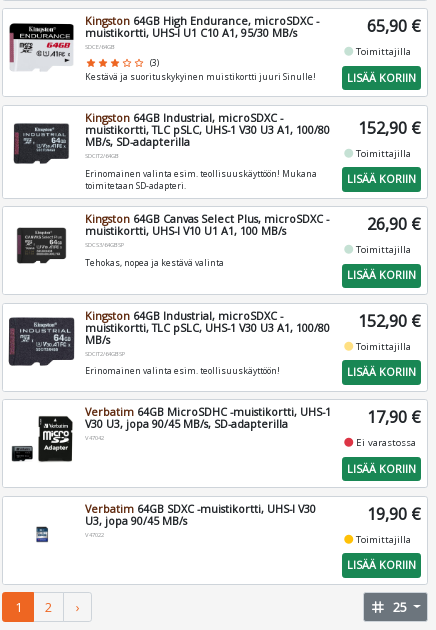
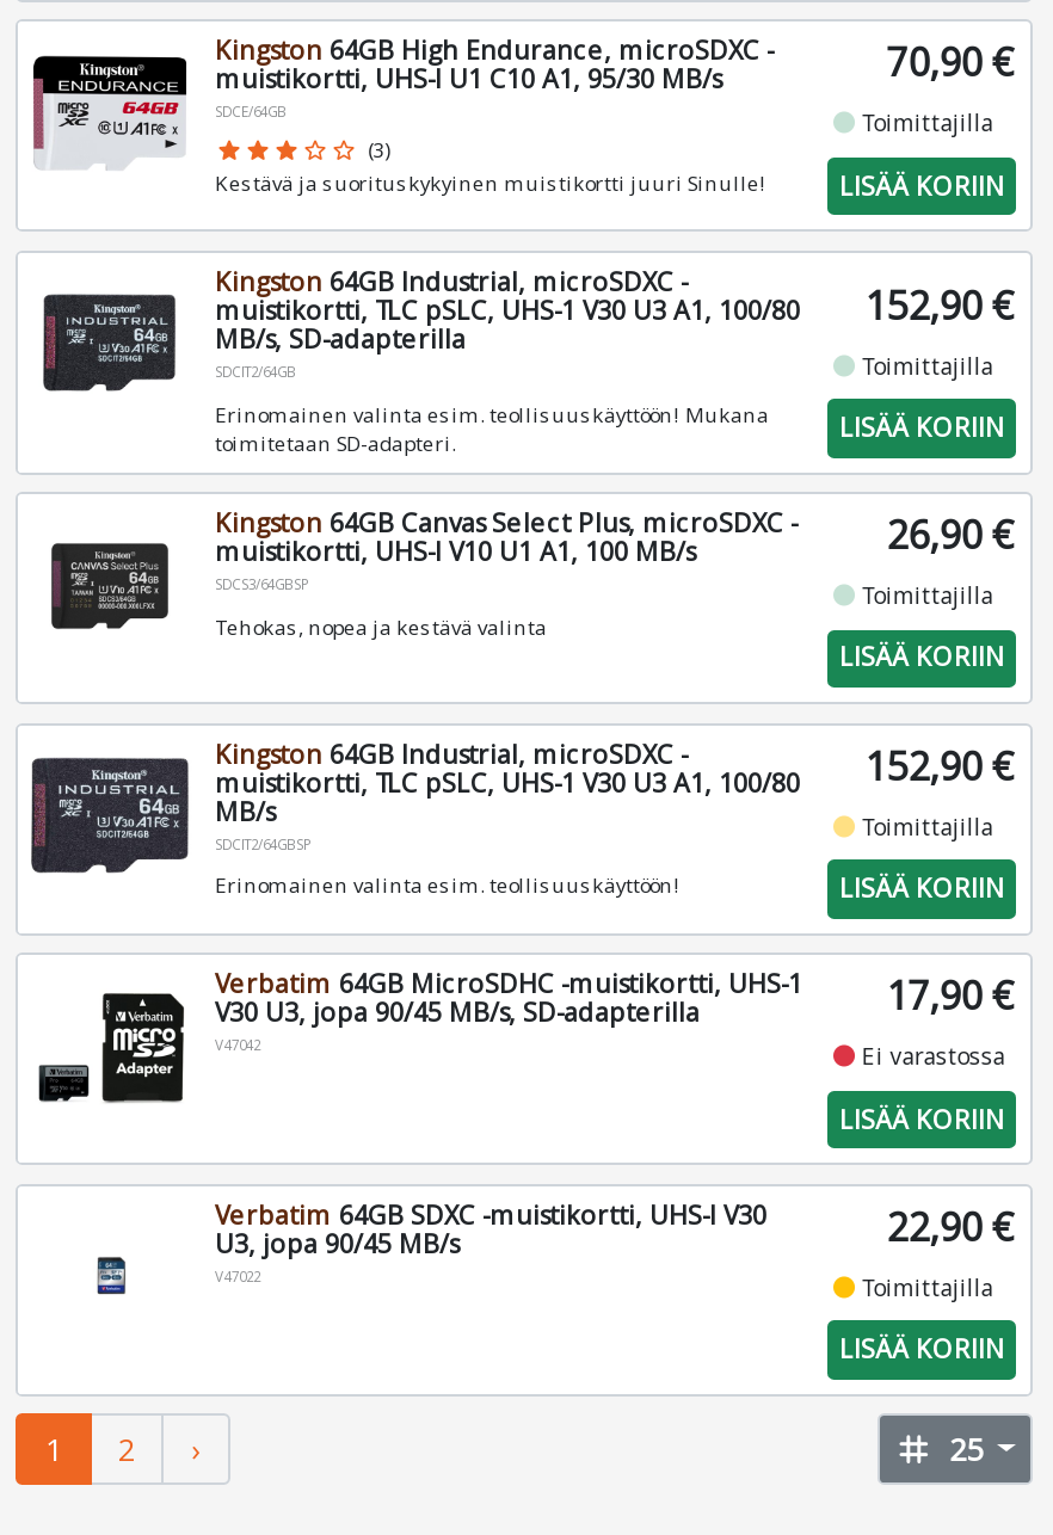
[367,15,421,37] 65,90 € -> [887,36,1016,89] 70,90 €
[367,503,421,525] 19,90 € -> [887,1200,1016,1253] 22,90 €

